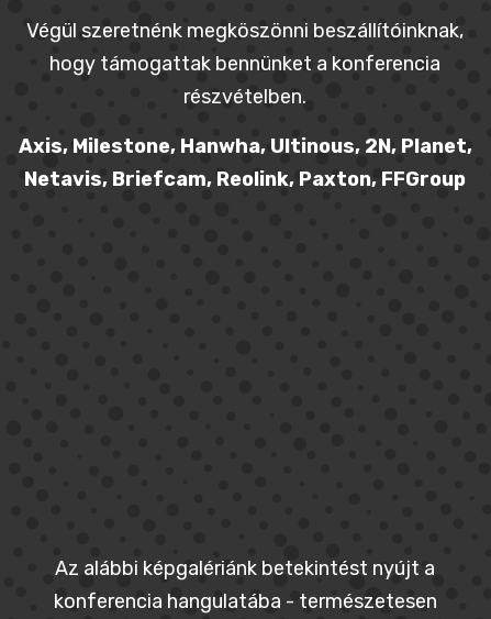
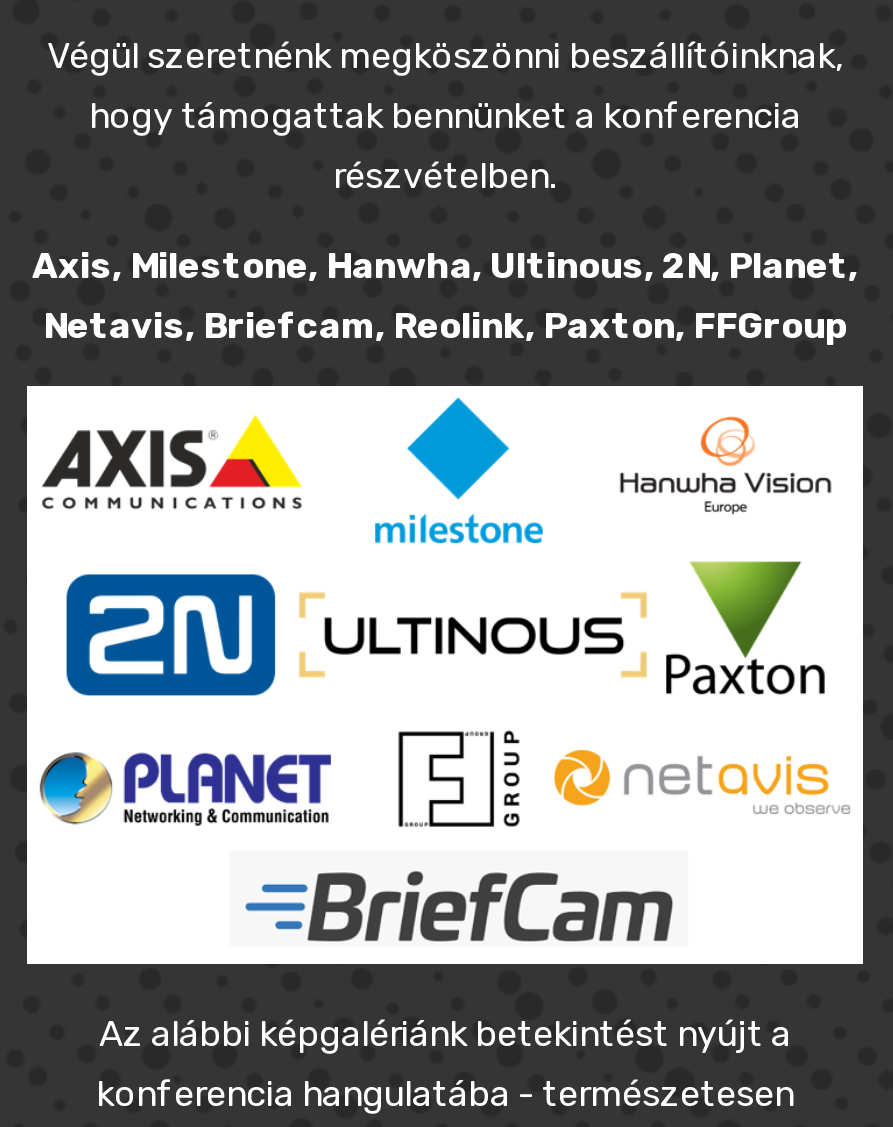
none -> [25,384,865,968] [image]

